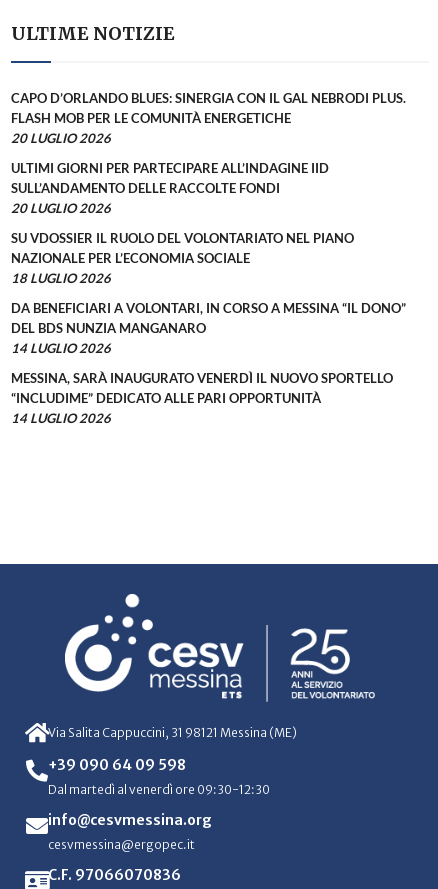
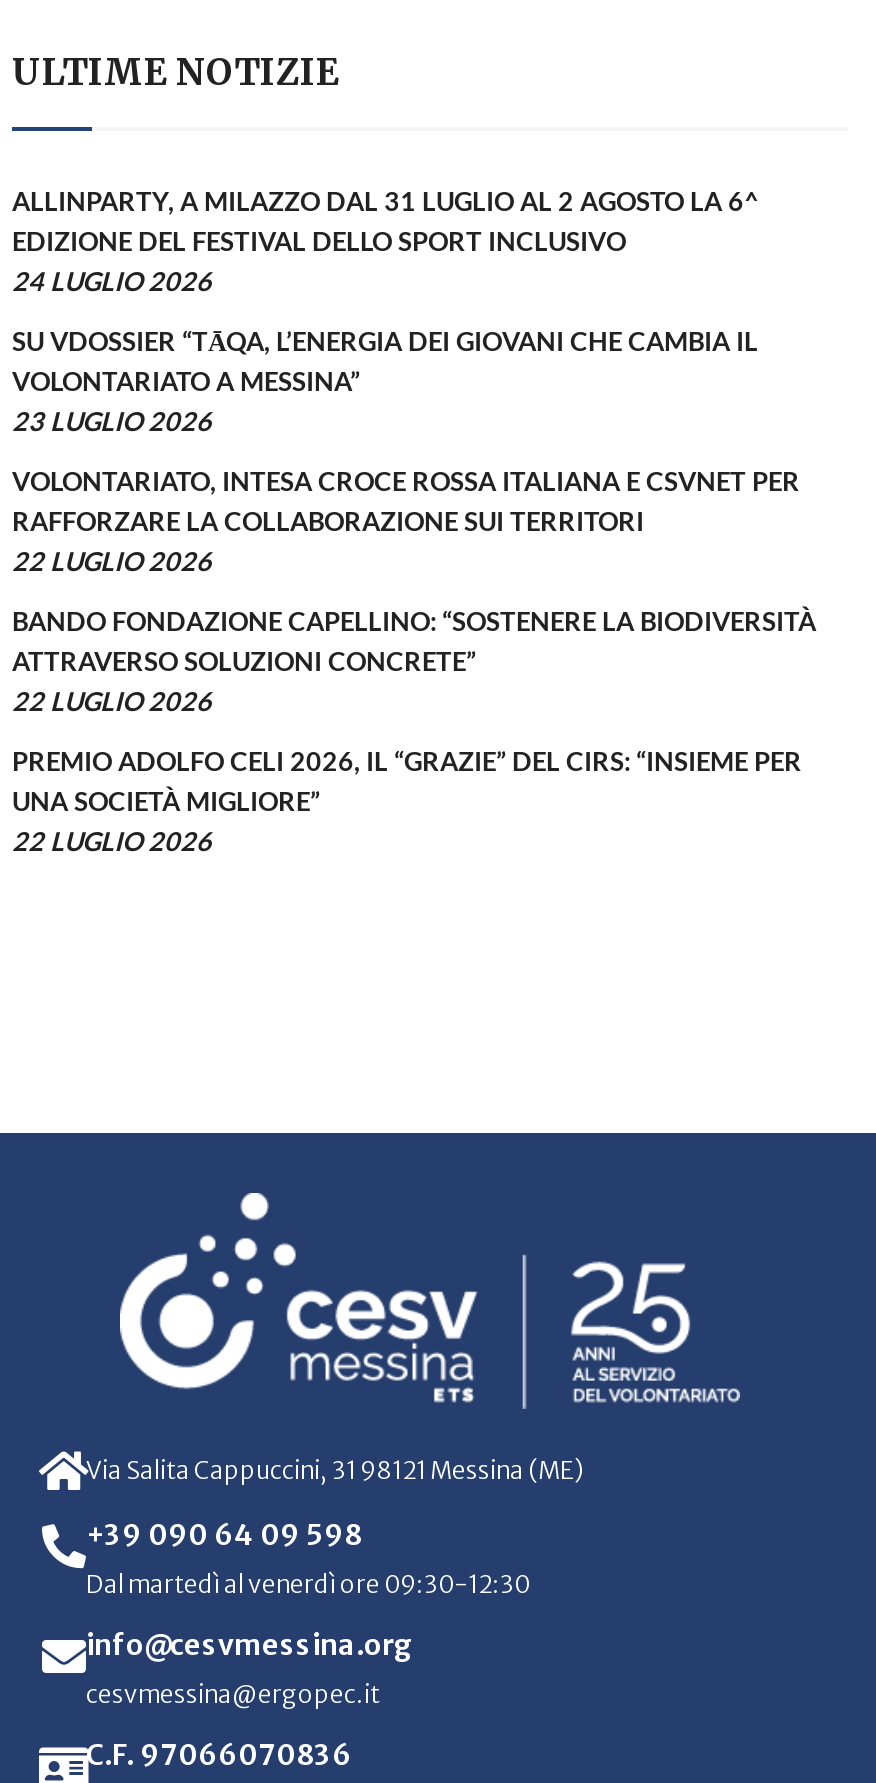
[11,90,406,146] CAPO D’ORLANDO BLUES: SINERGIA CON IL GAL NEBRODI PLUS. | FLASH MOB PER LE COMUNITÀ ENERGETICHE | 20 LUGLIO 2026 -> [12,184,760,296] ALLINPARTY, A MILAZZO DAL 31 LUGLIO AL 2 AGOSTO LA 6^ | EDIZIONE DEL FESTIVAL DELLO SPORT INCLUSIVO | 24 LUGLIO 2026
[11,160,329,216] ULTIMI GIORNI PER PARTECIPARE ALL’INDAGINE IID | SULL’ANDAMENTO DELLE RACCOLTE FONDI | 20 LUGLIO 2026 -> [12,324,758,436] SU VDOSSIER “TĀQA, L’ENERGIA DEI GIOVANI CHE CAMBIA IL | VOLONTARIATO A MESSINA” | 23 LUGLIO 2026
[11,230,354,286] SU VDOSSIER IL RUOLO DEL VOLONTARIATO NEL PIANO | NAZIONALE PER L’ECONOMIA SOCIALE | 18 LUGLIO 2026 -> [12,464,800,576] VOLONTARIATO, INTESA CROCE ROSSA ITALIANA E CSVNET PER | RAFFORZARE LA COLLABORAZIONE SUI TERRITORI | 22 LUGLIO 2026
[11,300,406,356] DA BENEFICIARI A VOLONTARI, IN CORSO A MESSINA “IL DONO” | DEL BDS NUNZIA MANGANARO | 14 LUGLIO 2026 -> [12,604,816,716] BANDO FONDAZIONE CAPELLINO: “SOSTENERE LA BIODIVERSITÀ | ATTRAVERSO SOLUZIONI CONCRETE” | 22 LUGLIO 2026
[11,370,393,426] MESSINA, SARÀ INAUGURATO VENERDÌ IL NUOVO SPORTELLO | “INCLUDIME” DEDICATO ALLE PARI OPPORTUNITÀ | 14 LUGLIO 2026 -> [12,744,802,856] PREMIO ADOLFO CELI 2026, IL “GRAZIE” DEL CIRS: “INSIEME PER | UNA SOCIETÀ MIGLIORE” | 22 LUGLIO 2026

